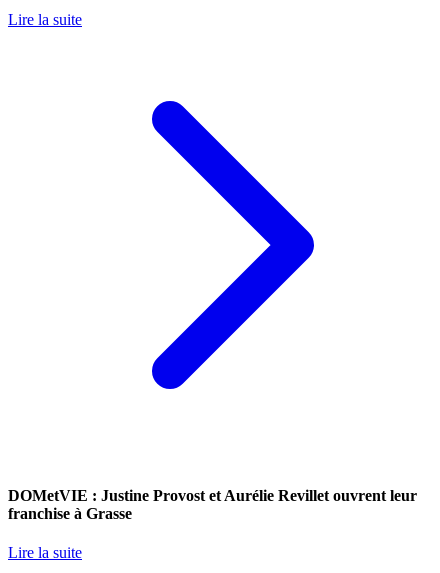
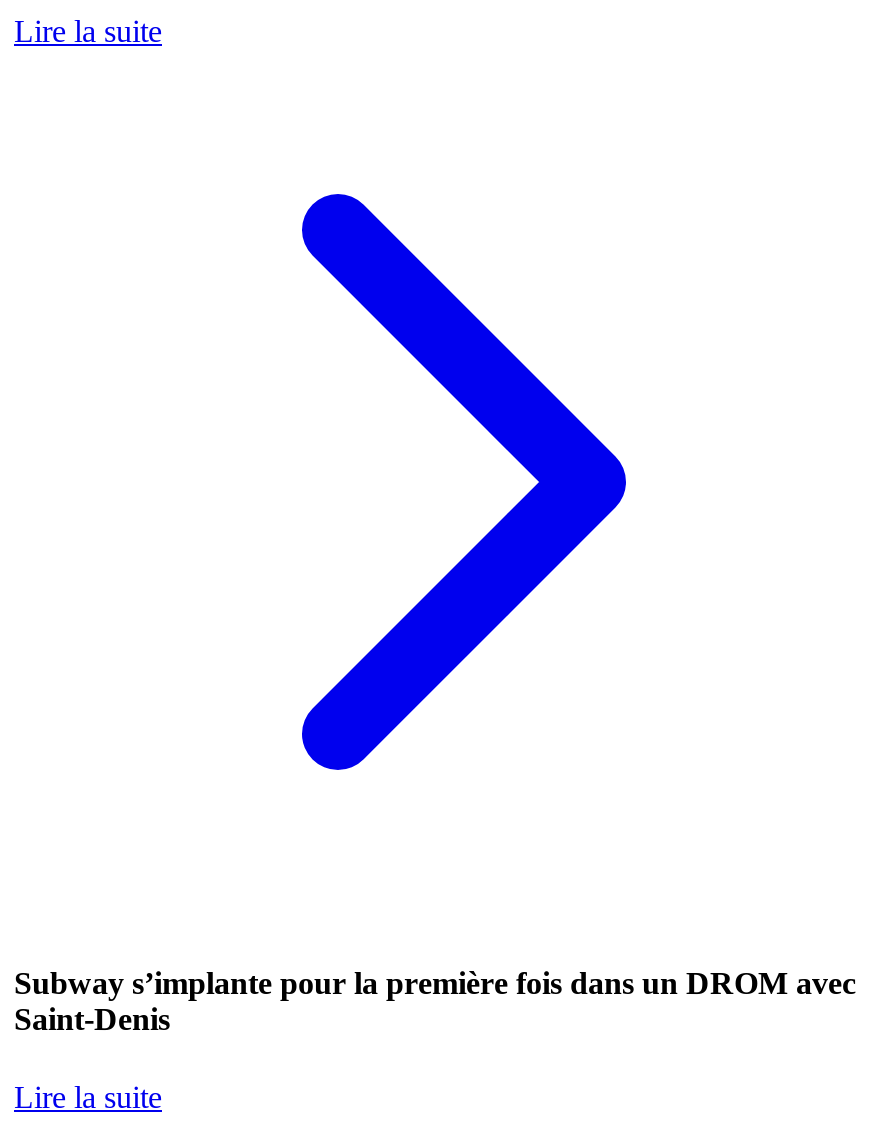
[8,487,417,522] DOMetVIE : Justine Provost et Aurélie Revillet ouvrent leur | franchise à Grasse -> [14,965,856,1035] Subway s’implante pour la première fois dans un DROM avec | Saint-Denis

